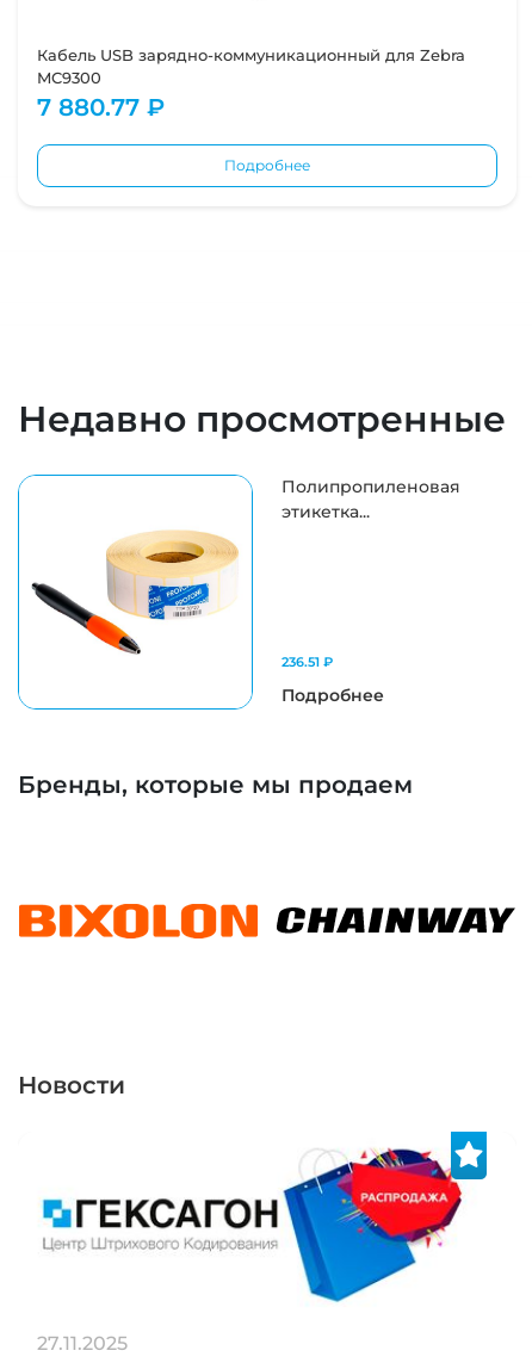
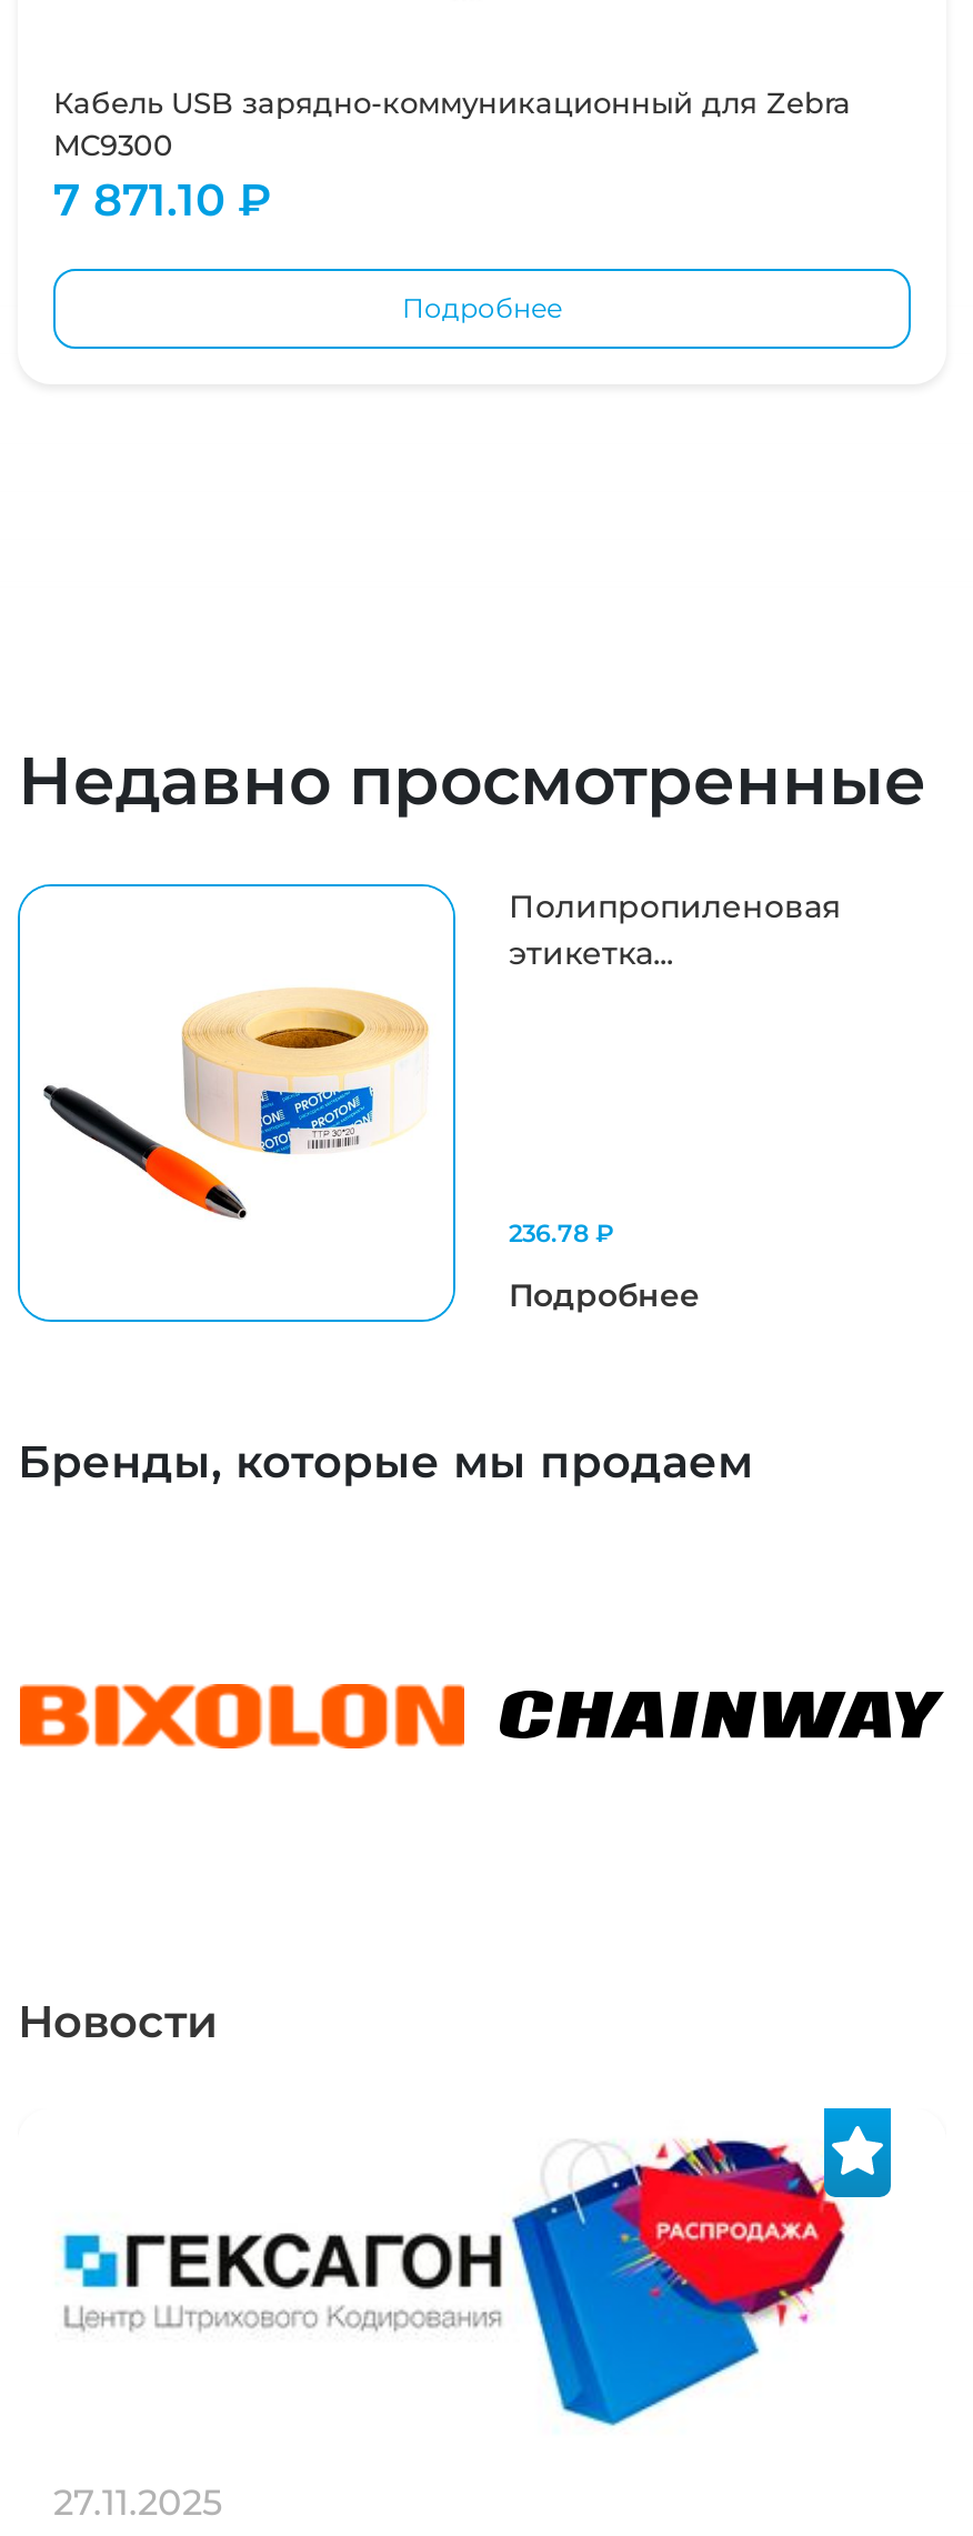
[37,93,165,122] 7 880.77 ₽ -> [53,173,271,227] 7 871.10 ₽
[282,653,333,670] 236.51 ₽ -> [509,1217,613,1249] 236.78 ₽

